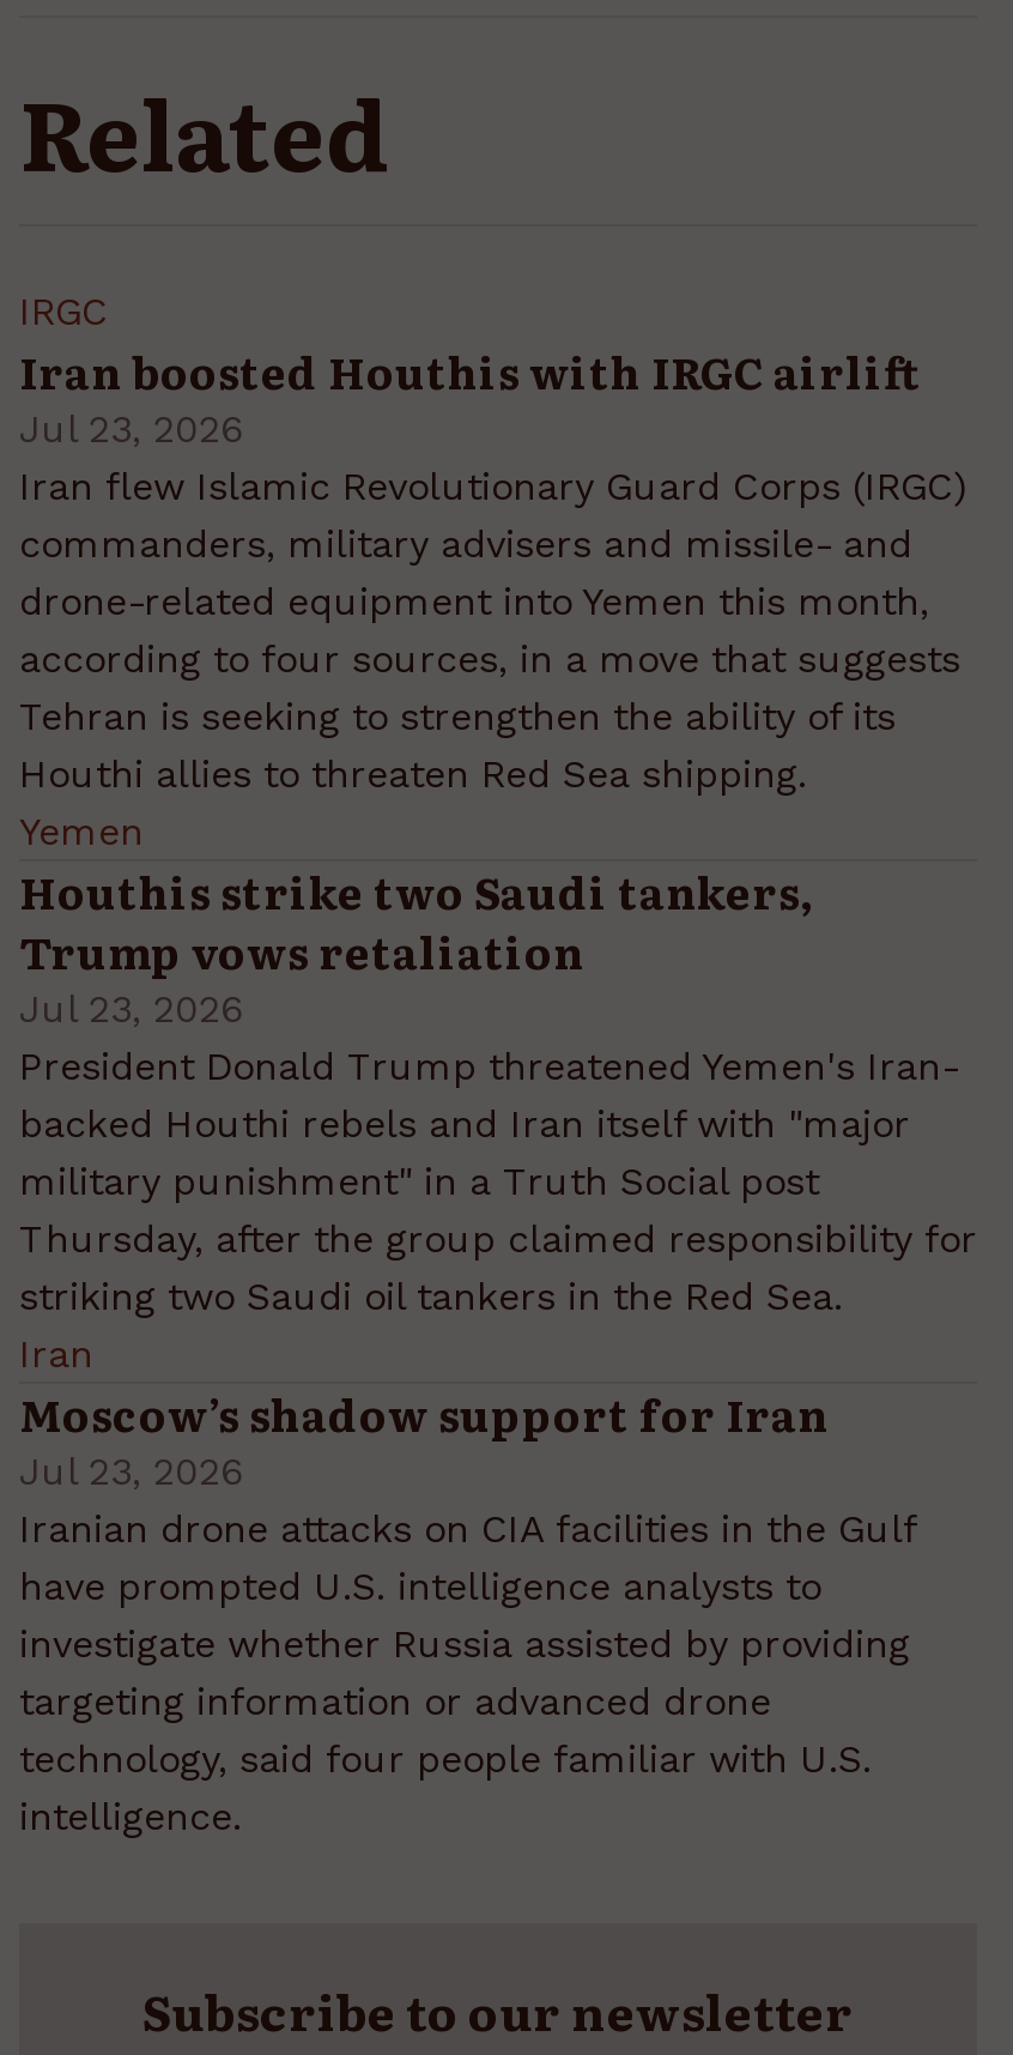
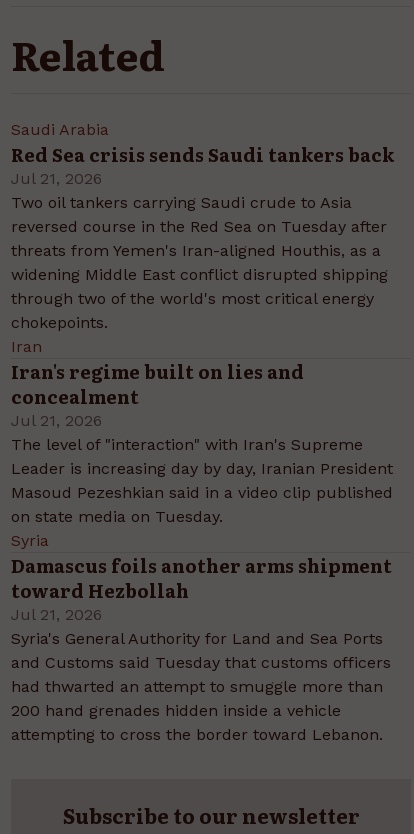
[19,289,977,1319] IRGC | Iran boosted Houthis with IRGC airlift | Jul 23, 2026 | Iran flew Islamic Revolutionary Guard Corps (IRGC) | commanders, military advisers and missile- and | drone-related equipment into Yemen this month, | according to four sources, in a move that suggests | Tehran is seeking to strengthen the ability of its | Houthi allies to threaten Red Sea shipping. | Yemen | Houthis strike two Saudi tankers, | Trump vows retaliation | Jul 23, 2026 | President Donald Trump threatened Yemen's Iran- | backed Houthi rebels and Iran itself with "major | military punishment" in a Truth Social post | Thursday, after the group claimed responsibility for | striking two Saudi oil tankers in the Red Sea. -> [11,120,394,332] Saudi Arabia | Red Sea crisis sends Saudi tankers back | Jul 21, 2026 | Two oil tankers carrying Saudi crude to Asia | reversed course in the Red Sea on Tuesday after | threats from Yemen's Iran-aligned Houthis, as a | widening Middle East conflict disrupted shipping | through two of the world's most critical energy | chokepoints.
moved [19,1331,93,1377] -> [11,337,42,356]: Iran
[19,1382,915,1839] Moscow’s shadow support for Iran | Jul 23, 2026 | Iranian drone attacks on CIA facilities in the Gulf | have prompted U.S. intelligence analysts to | investigate whether Russia assisted by providing | targeting information or advanced drone | technology, said four people familiar with U.S. | intelligence. -> [11,358,393,744] Iran's regime built on lies and | concealment | Jul 21, 2026 | The level of "interaction" with Iran's Supreme | Leader is increasing day by day, Iranian President | Masoud Pezeshkian said in a video clip published | on state media on Tuesday. | Syria | Damascus foils another arms shipment | toward Hezbollah | Jul 21, 2026 | Syria's General Authority for Land and Sea Ports | and Customs said Tuesday that customs officers | had thwarted an attempt to smuggle more than | 200 hand grenades hidden inside a vehicle | attempting to cross the border toward Lebanon.

